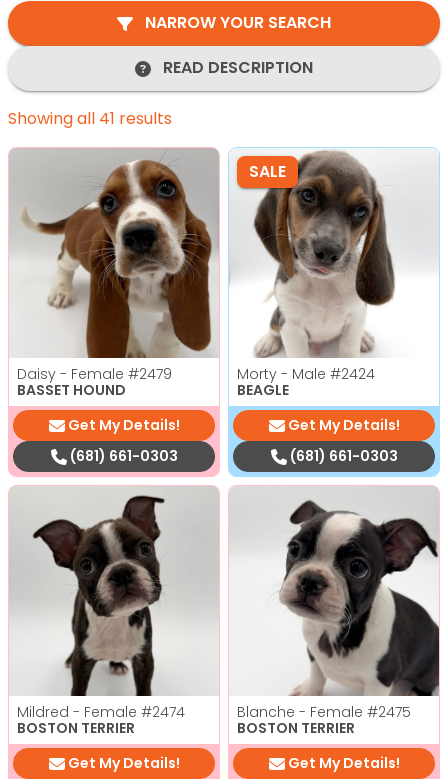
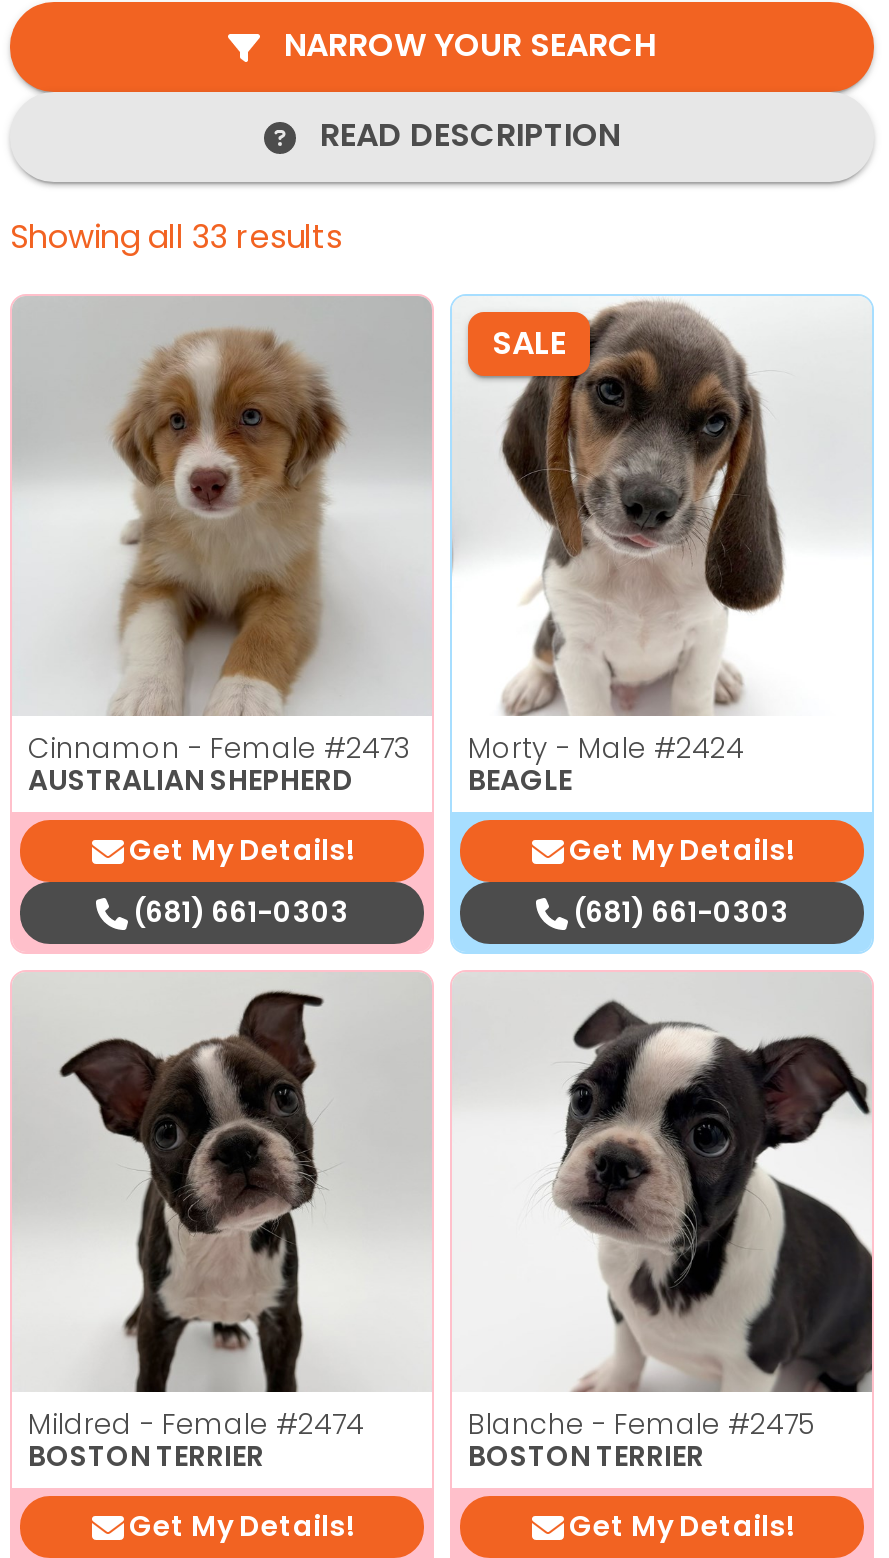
[8,107,172,130] Showing all 41 results -> [10,213,342,259] Showing all 33 results
[17,159,219,400] [image] | Daisy - Female #2479 | BASSET HOUND -> [28,320,430,799] [image] | Cinnamon - Female #2473 | AUSTRALIAN SHEPHERD

